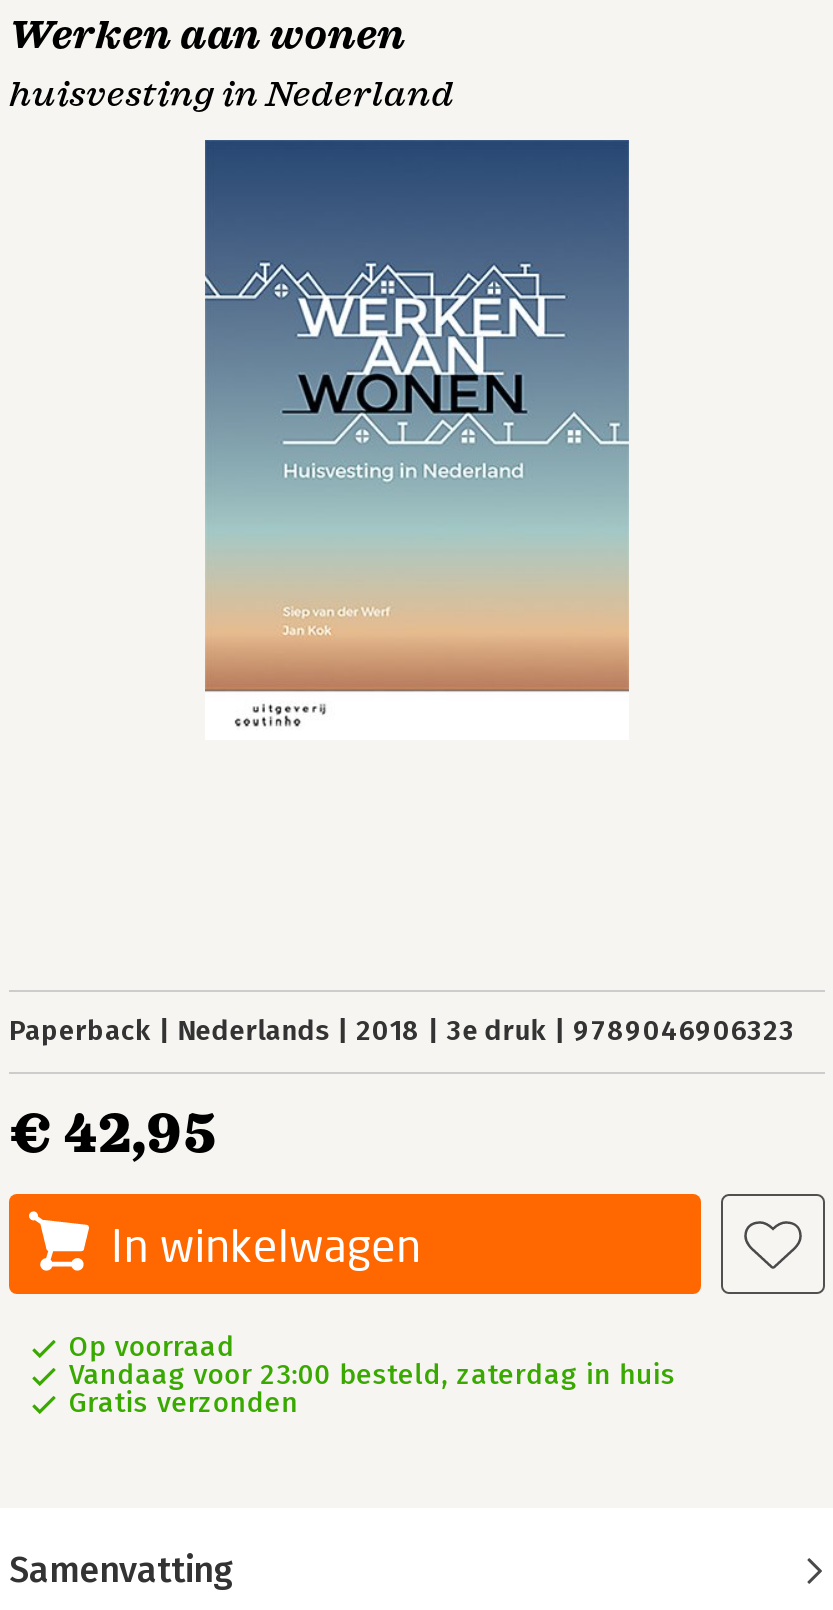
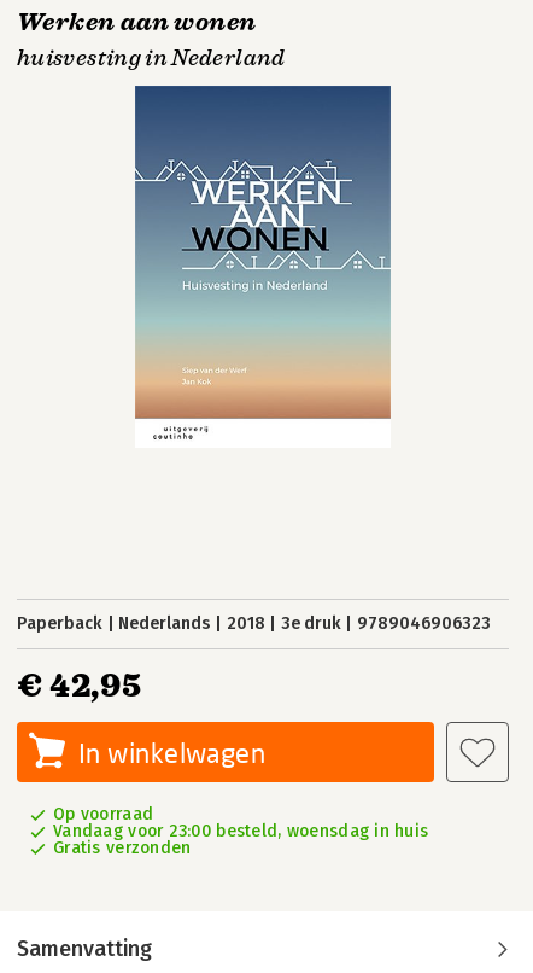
[69,1358,676,1392] Vandaag voor 23:00 besteld, zaterdag in huis -> [53,821,428,841] Vandaag voor 23:00 besteld, woensdag in huis

